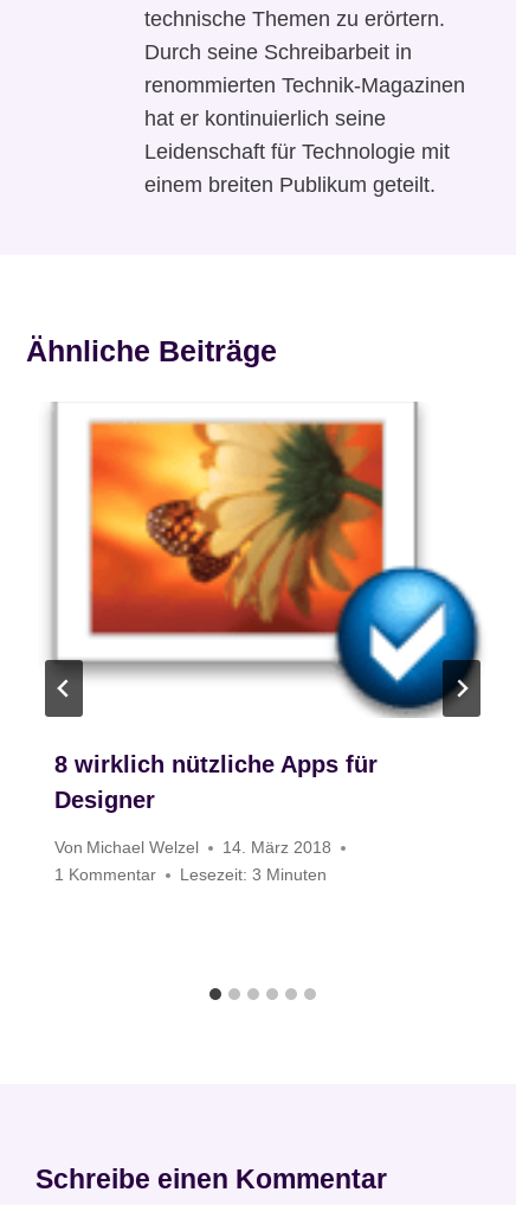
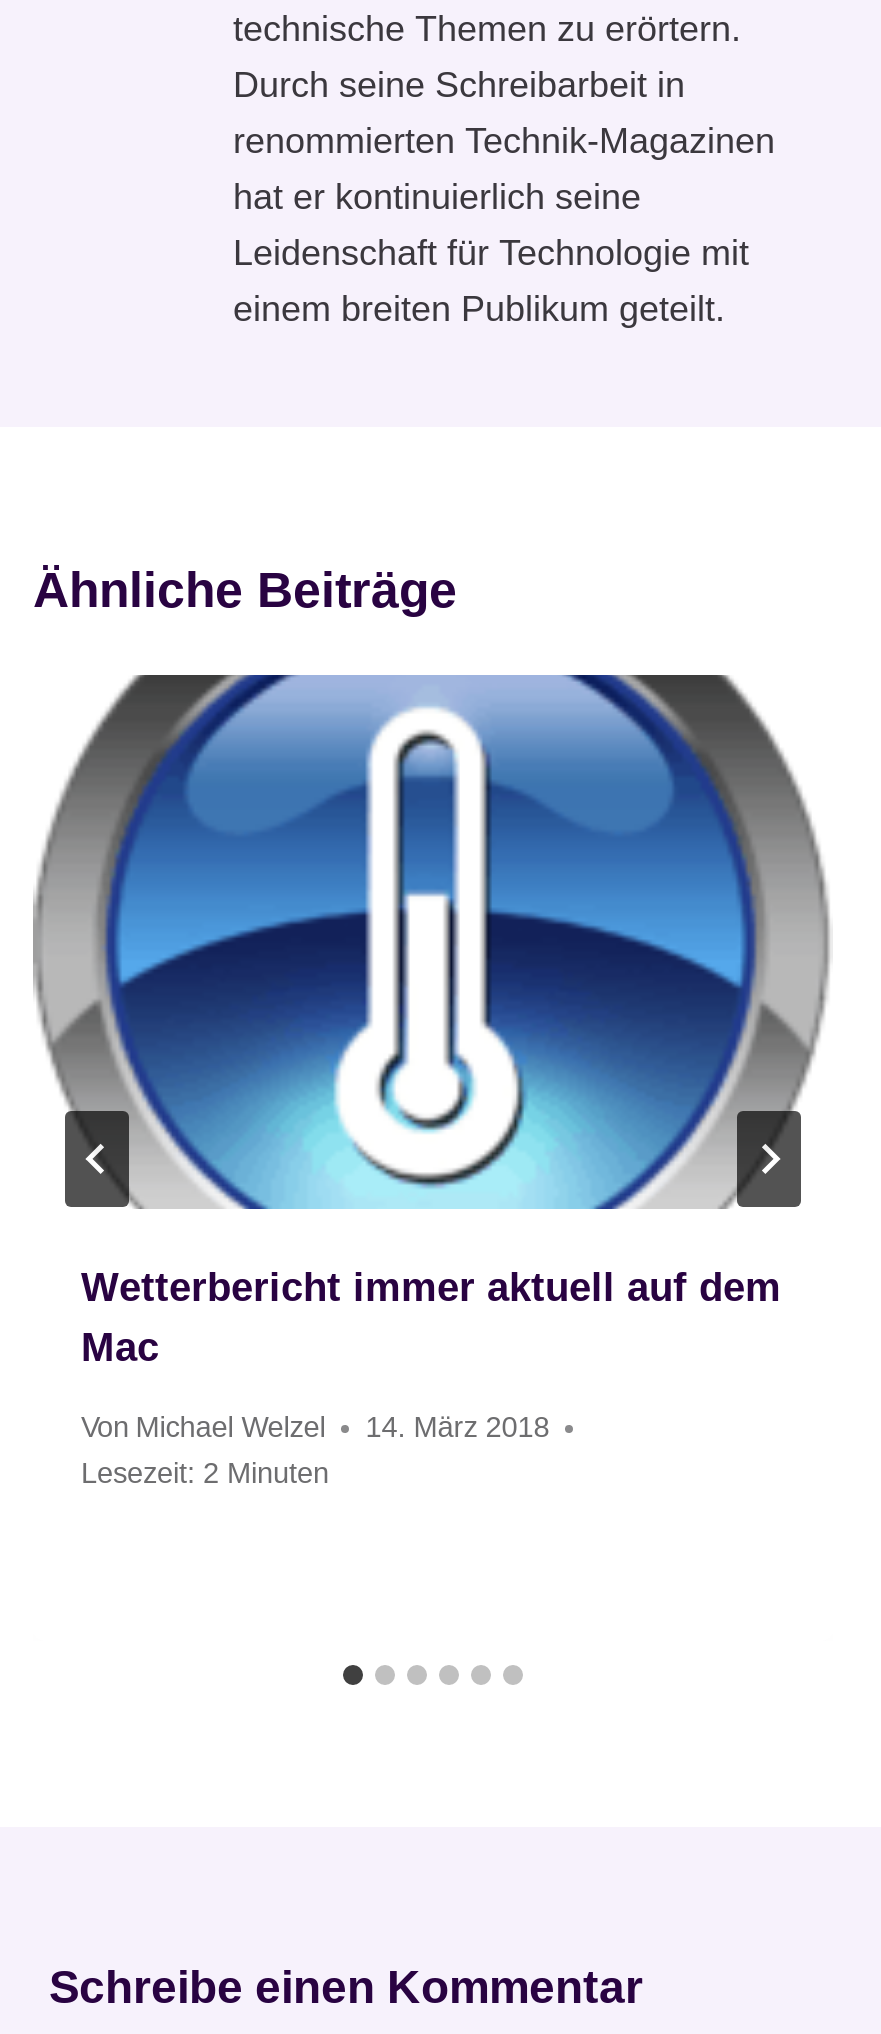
[26,402,497,813] [image] | 8 wirklich nützliche Apps für | Designer -> [31,673,831,1369] [image] | Wetterbericht immer aktuell auf dem | Mac
[54,865,327,884] 1 Kommentar | Lesezeit: 3 Minuten -> [81,1457,329,1489] Lesezeit: 2 Minuten

